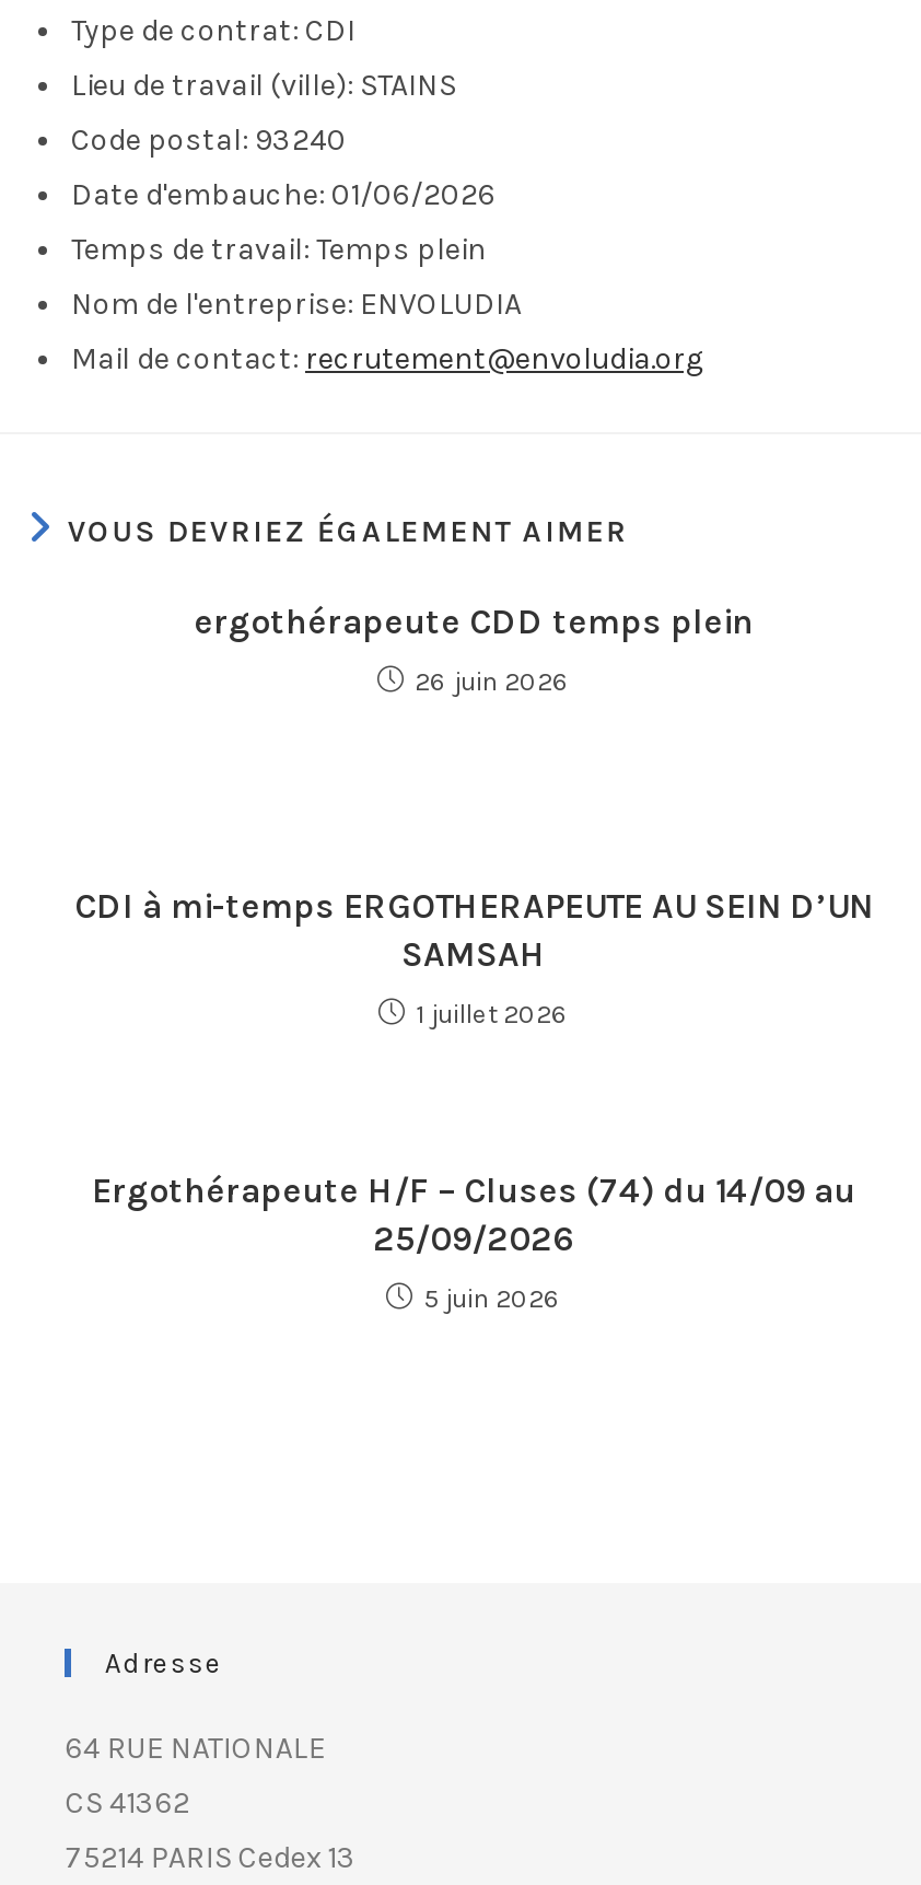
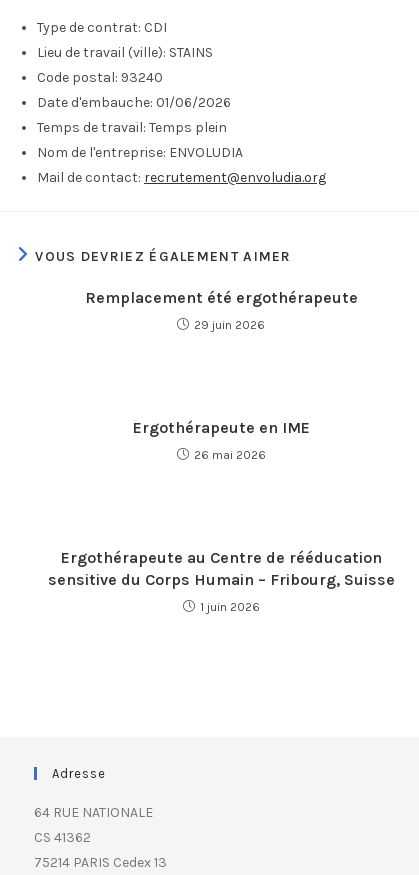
[194,601,754,642] ergothérapeute CDD temps plein -> [84,288,357,307] Remplacement été ergothérapeute
[415,666,570,697] 26 juin 2026 -> [194,318,265,332] 29 juin 2026
[74,885,873,975] CDI à mi-temps ERGOTHERAPEUTE AU SEIN D’UN | SAMSAH -> [132,418,309,437] Ergothérapeute en IME
[416,999,569,1029] 1 juillet 2026 -> [193,448,265,462] 26 mai 2026
[92,1170,855,1259] Ergothérapeute H/F – Cluses (74) du 14/09 au | 25/09/2026 -> [47,548,394,589] Ergothérapeute au Centre de rééducation | sensitive du Corps Humain – Fribourg, Suisse
[423,1283,561,1314] 5 juin 2026 -> [199,600,259,614] 1 juin 2026

